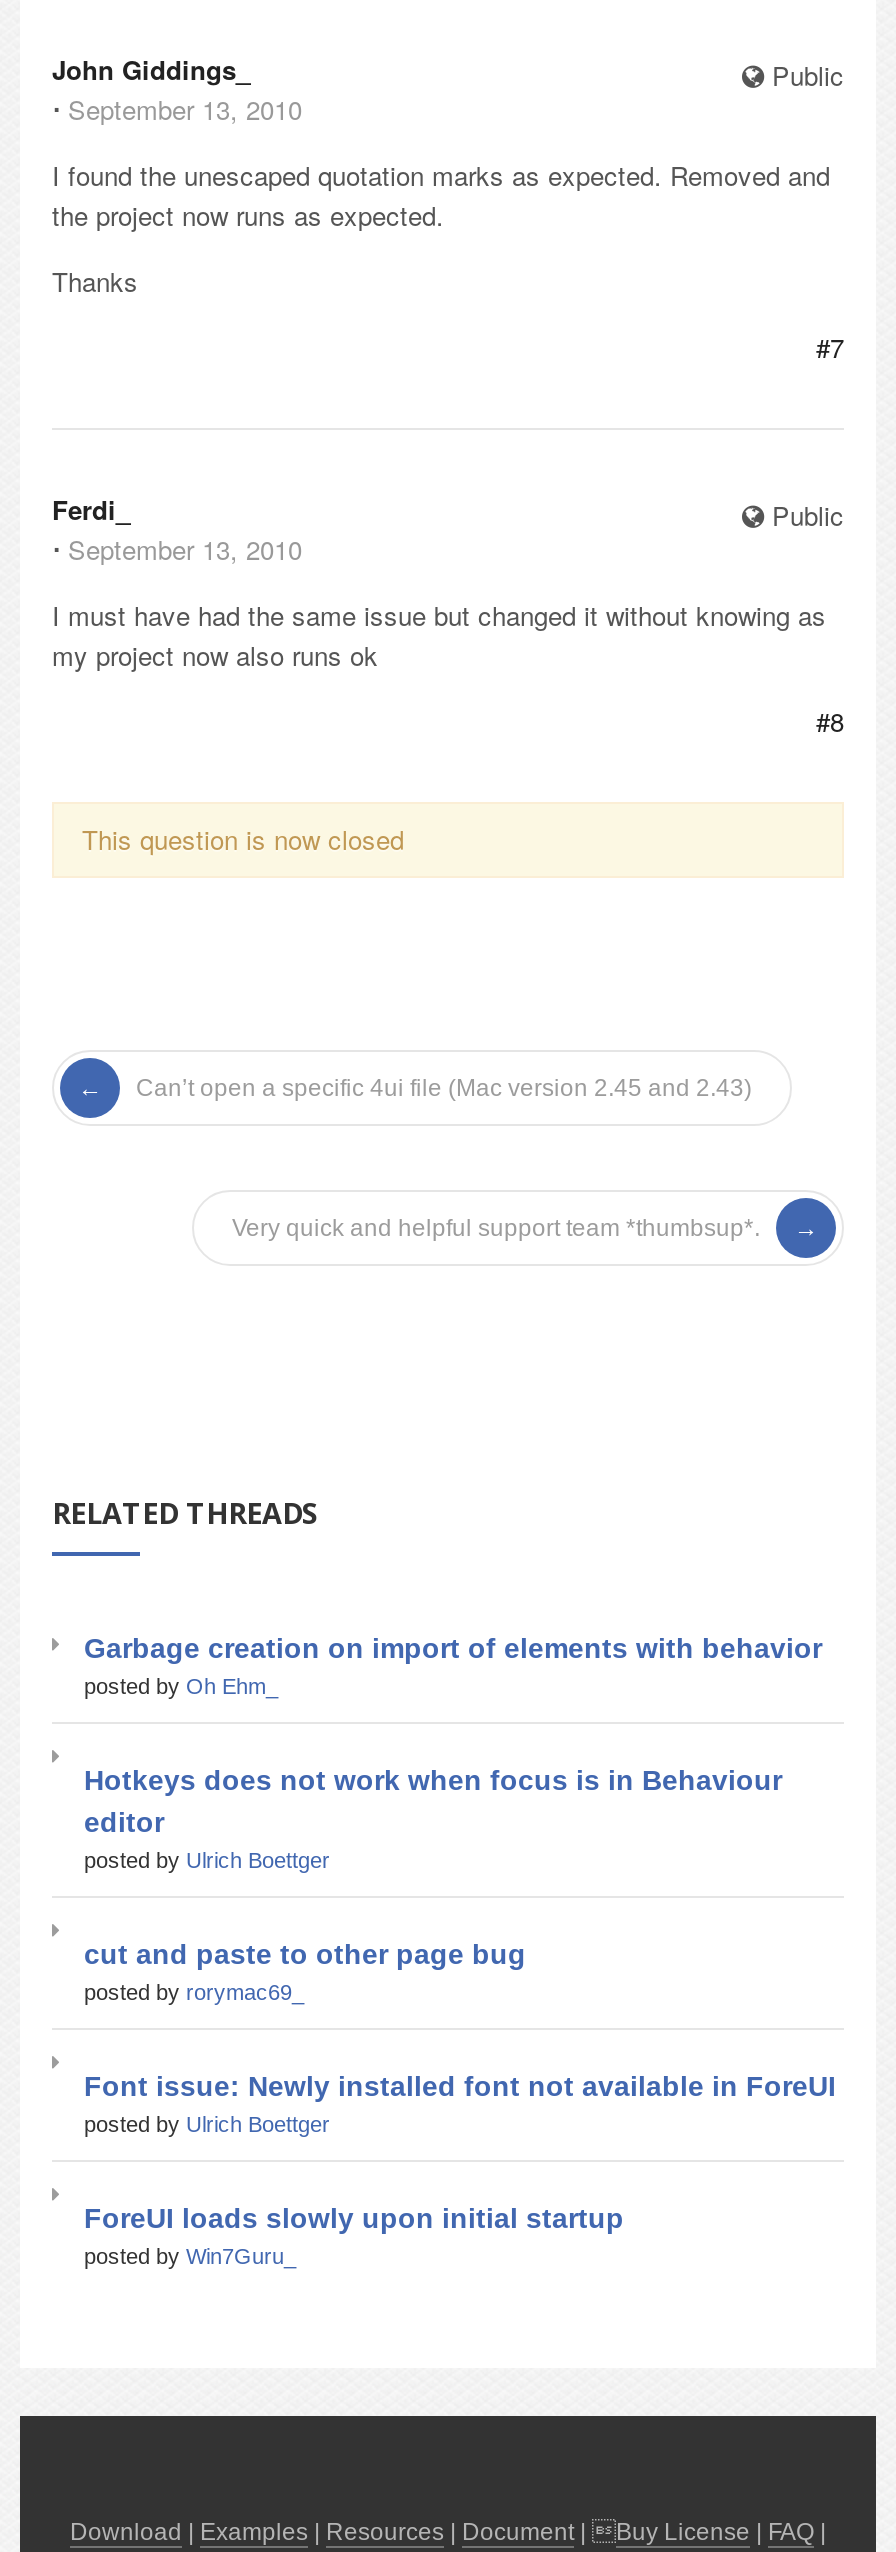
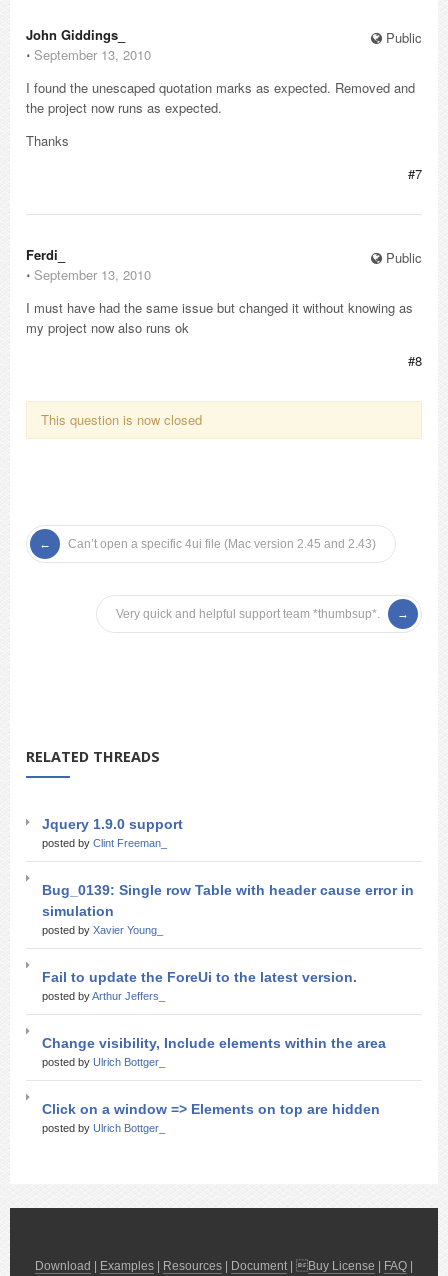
[84,1632,822,1698] Garbage creation on import of elements with behavior | posted by Oh Ehm_ -> [42,816,183,849] Jquery 1.9.0 support | posted by Clint Freeman_
[84,1764,782,1872] Hotkeys does not work when focus is in Behaviour | editor | posted by Ulrich Boettger -> [42,882,414,936] Bug_0139: Single row Table with header cause error in | simulation | posted by Xavier Young_
[84,1938,526,2004] cut and paste to other page bug | posted by rorymac69_ -> [42,969,357,1002] Fail to update the ForeUi to the latest version. | posted by Arthur Jeffers_
[84,2070,836,2136] Font issue: Newly installed font not available in ForeUI | posted by Ulrich Boettger -> [42,1035,386,1068] Change visibility, Include elements within the area | posted by Ulrich Bottger_
[84,2202,624,2268] ForeUI loads slowly upon initial startup | posted by Win7Guru_ -> [42,1101,380,1134] Click on a window => Elements on top are hidden | posted by Ulrich Bottger_

